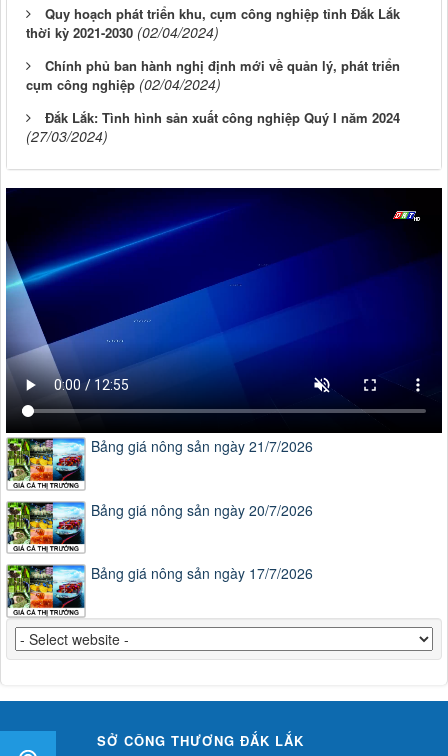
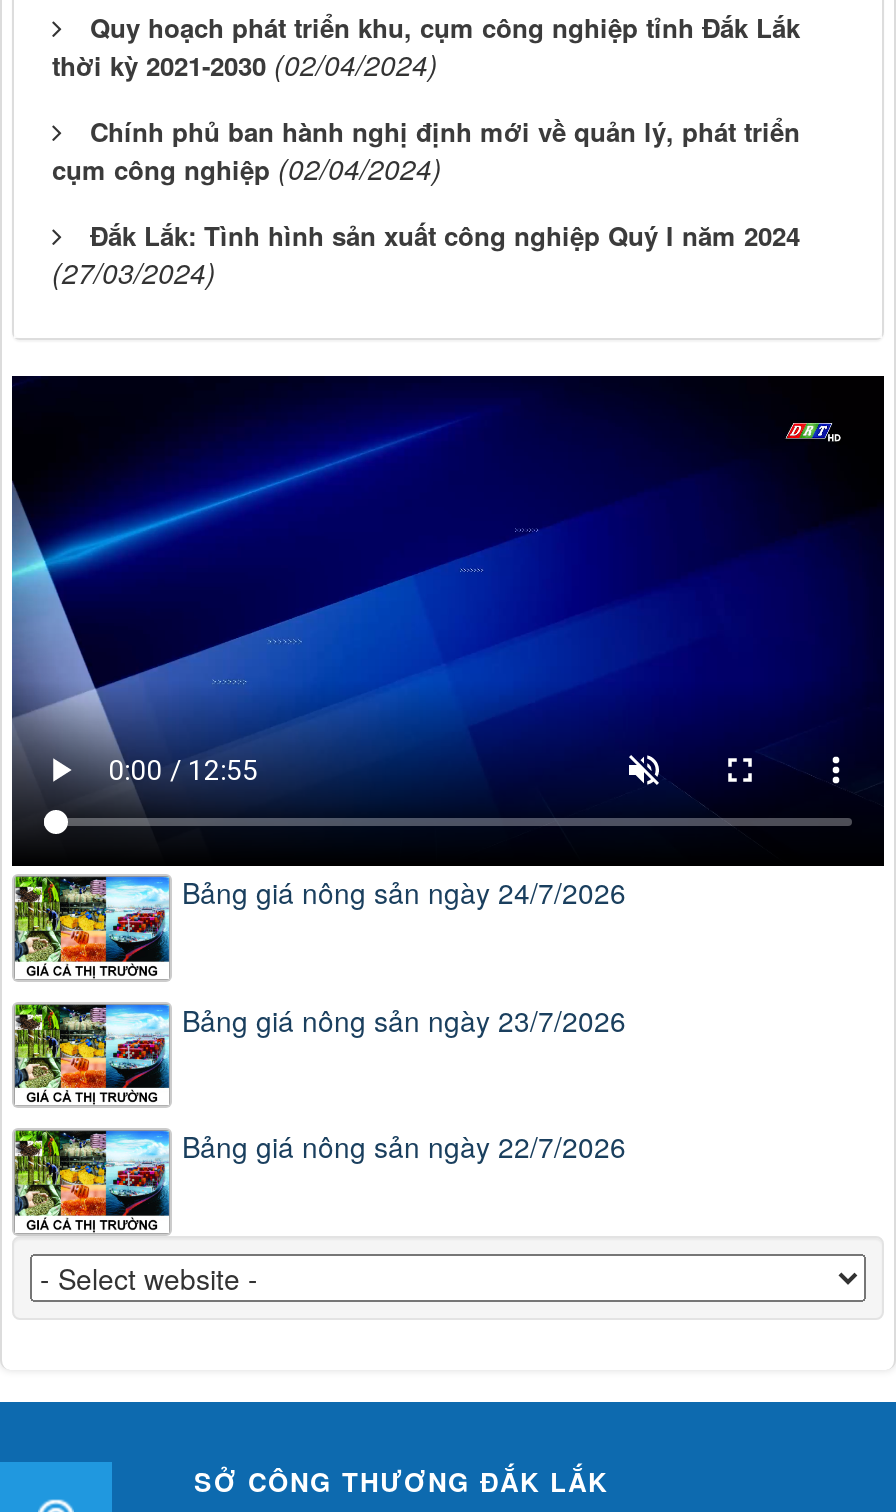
[91,436,313,456] Bảng giá nông sản ngày 21/7/2026 -> [182,872,626,912] Bảng giá nông sản ngày 24/7/2026
[91,499,313,519] Bảng giá nông sản ngày 20/7/2026 -> [182,999,626,1039] Bảng giá nông sản ngày 23/7/2026
[91,563,313,583] Bảng giá nông sản ngày 17/7/2026 -> [182,1127,626,1167] Bảng giá nông sản ngày 22/7/2026

